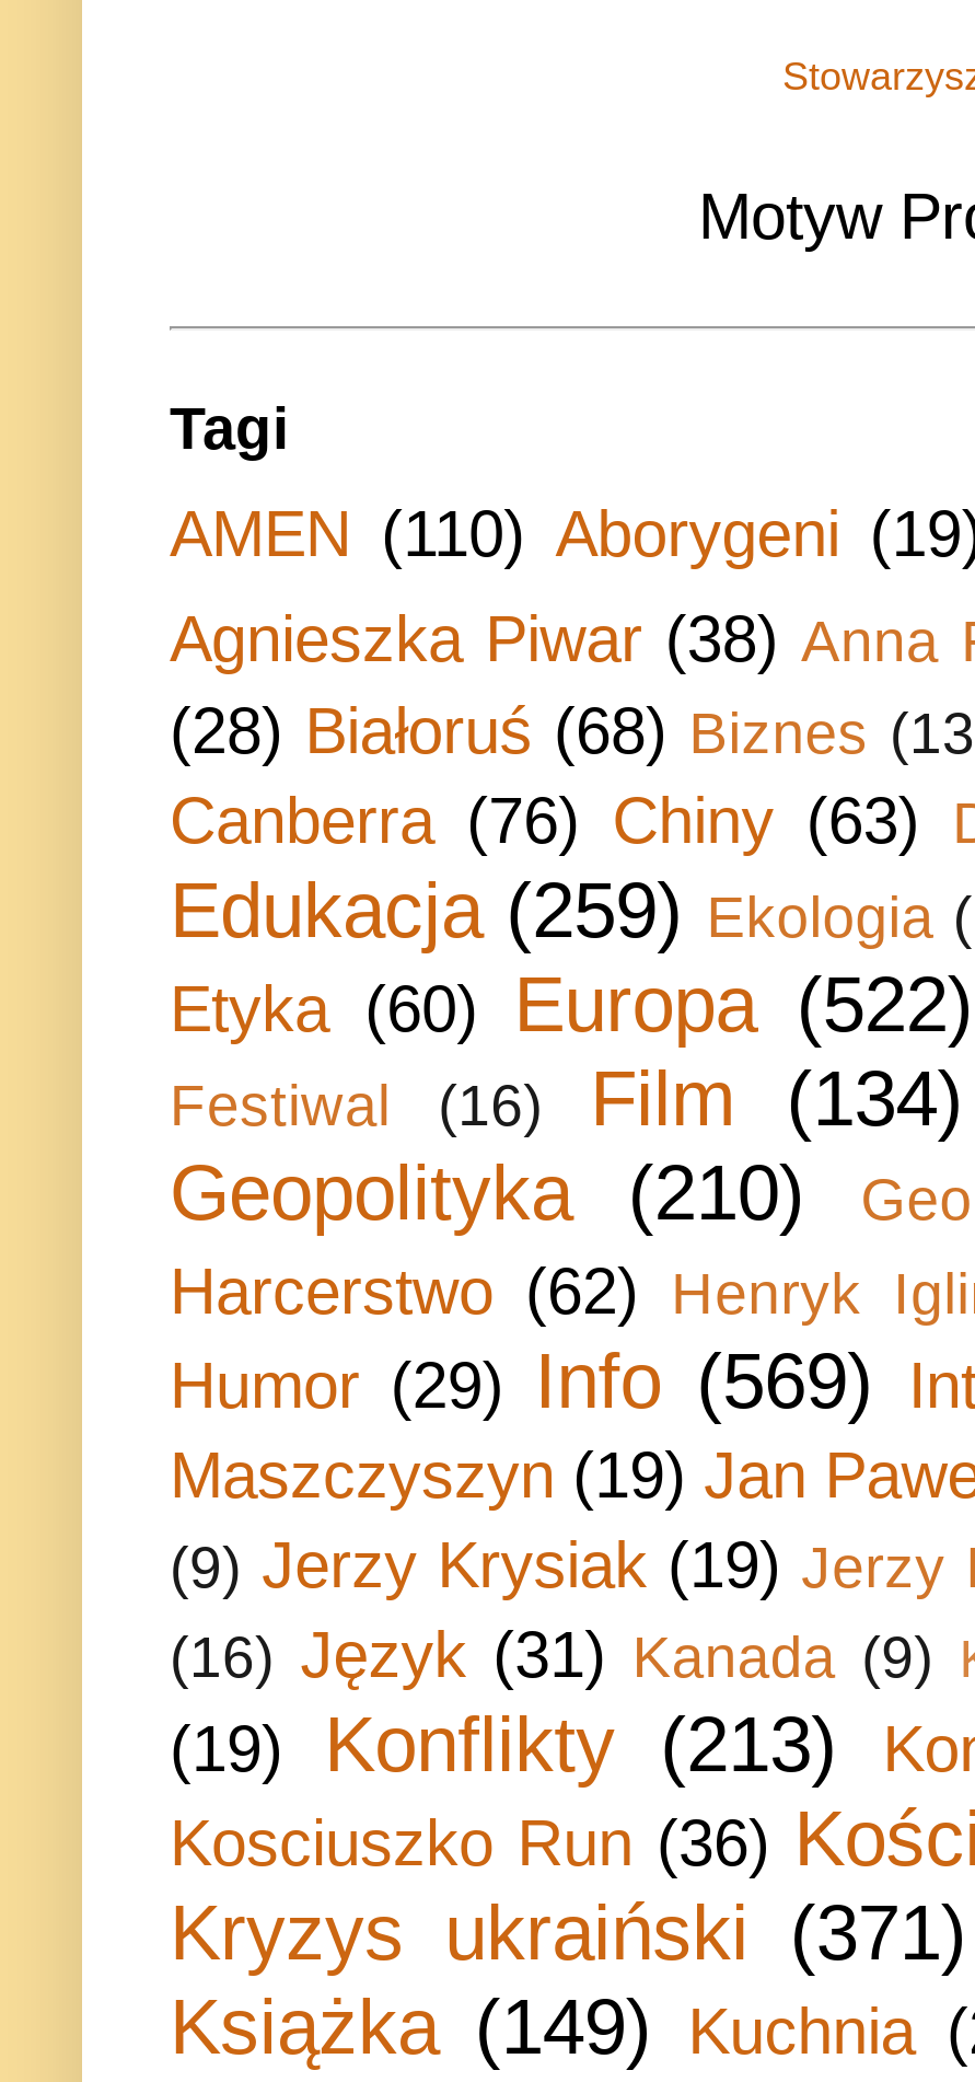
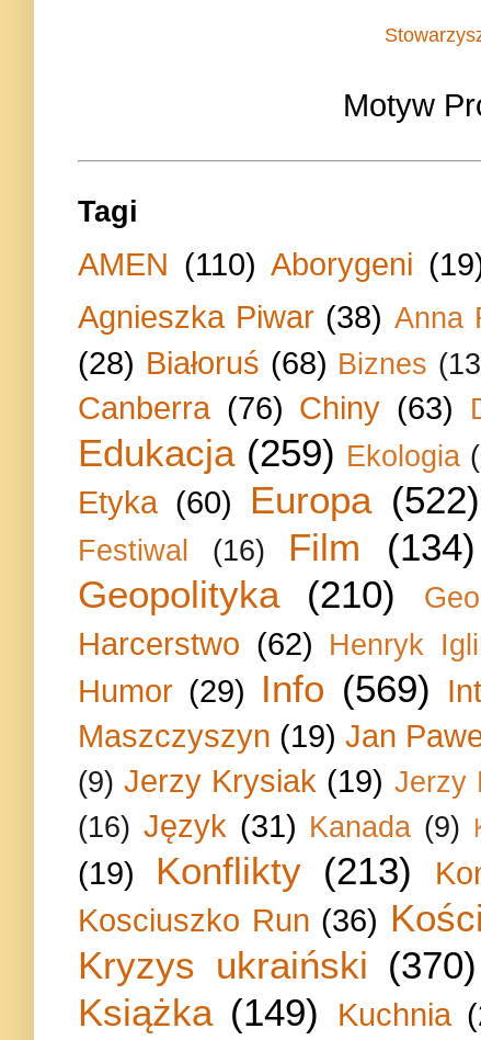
[170,1890,967,1976] Kryzys ukraiński (371) -> [78,944,477,987] Kryzys ukraiński (370)

